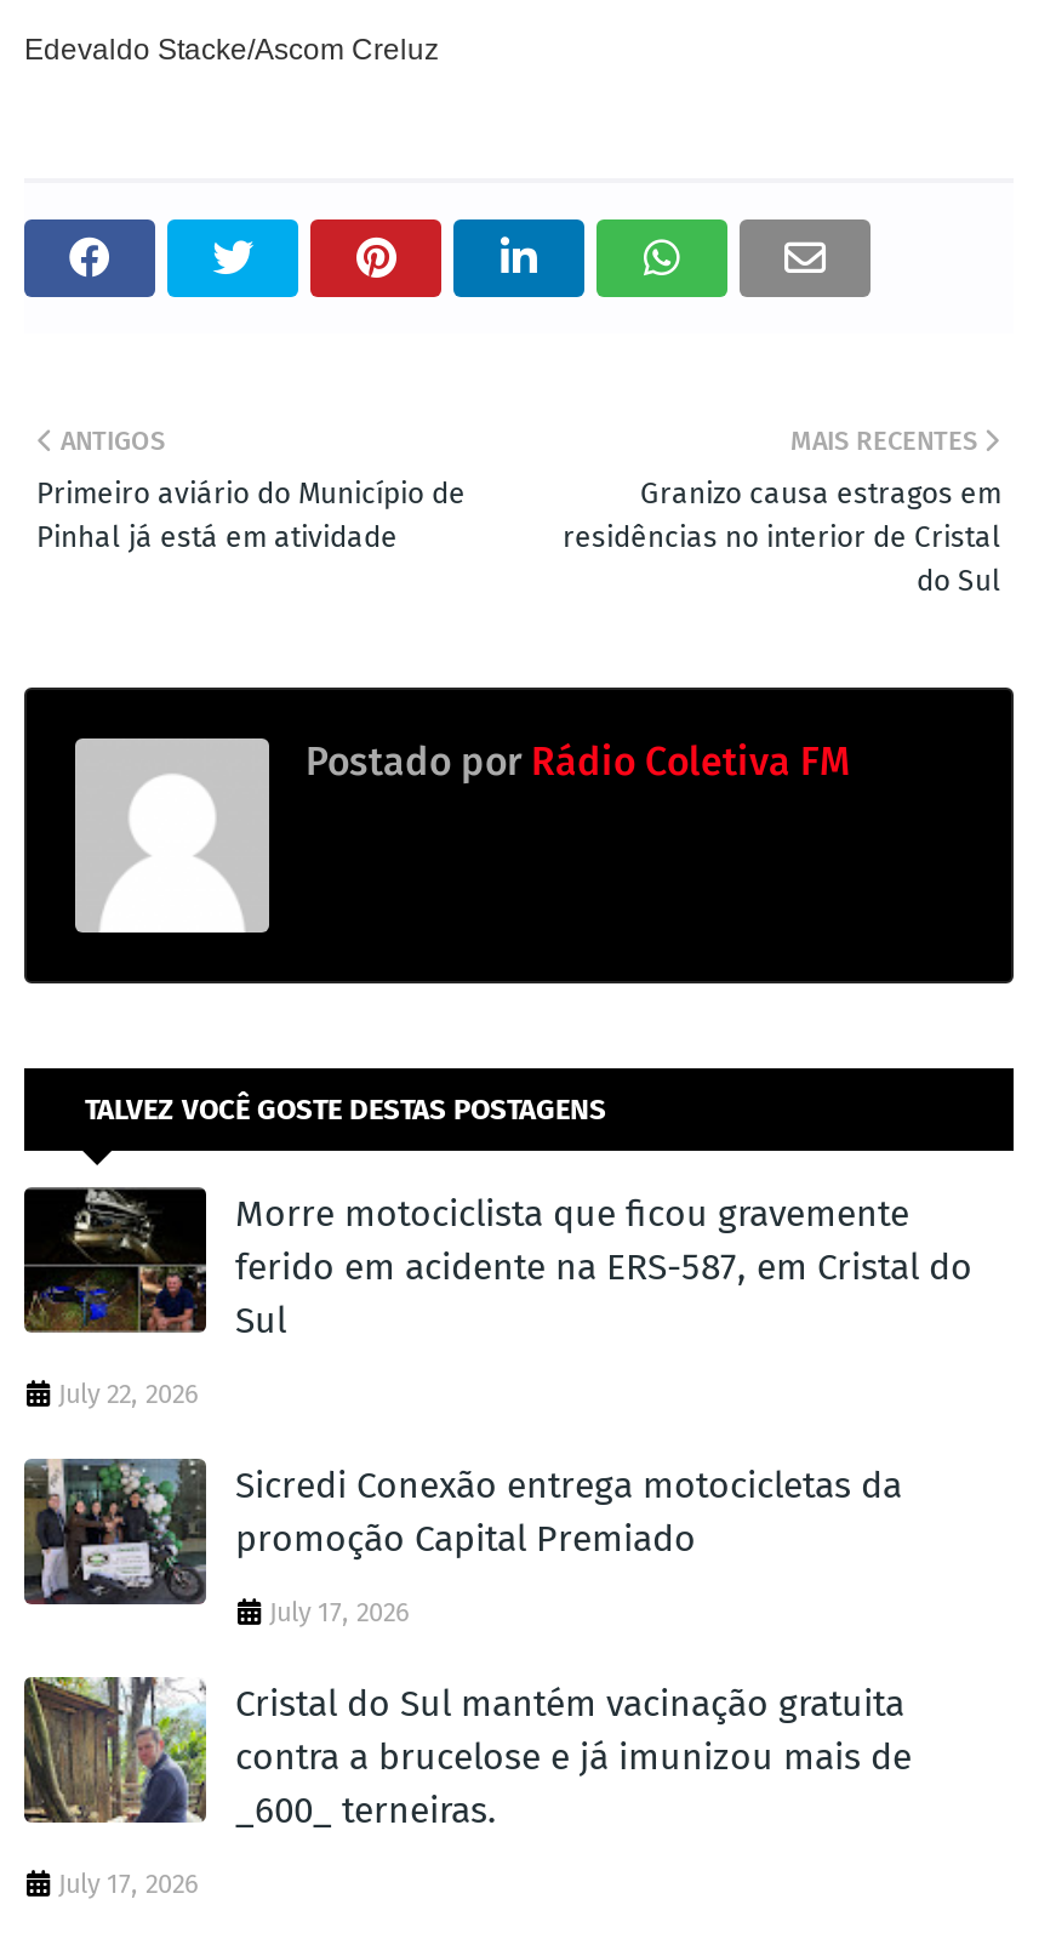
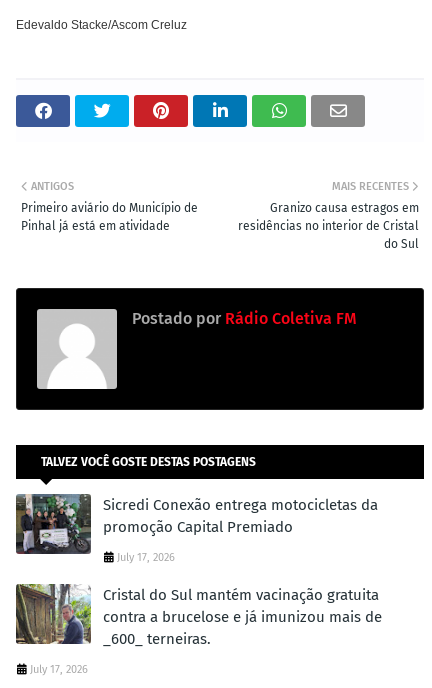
[24,1187,972,1411] [image] | Morre motociclista que ficou gravemente | ferido em acidente na ERS-587, em Cristal do | Sul | July 22, 2026 -> none

